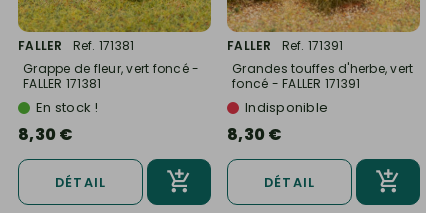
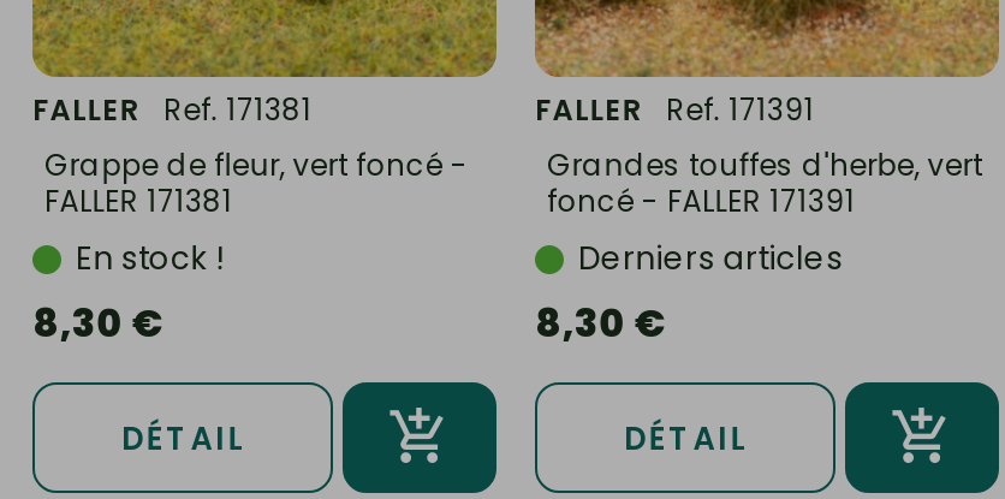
[245,98,328,117] Indisponible -> [578,237,843,283] Derniers articles

